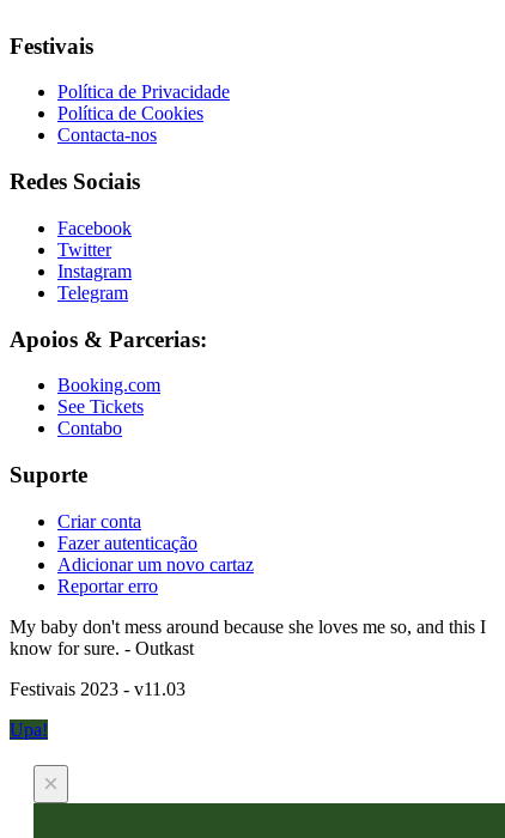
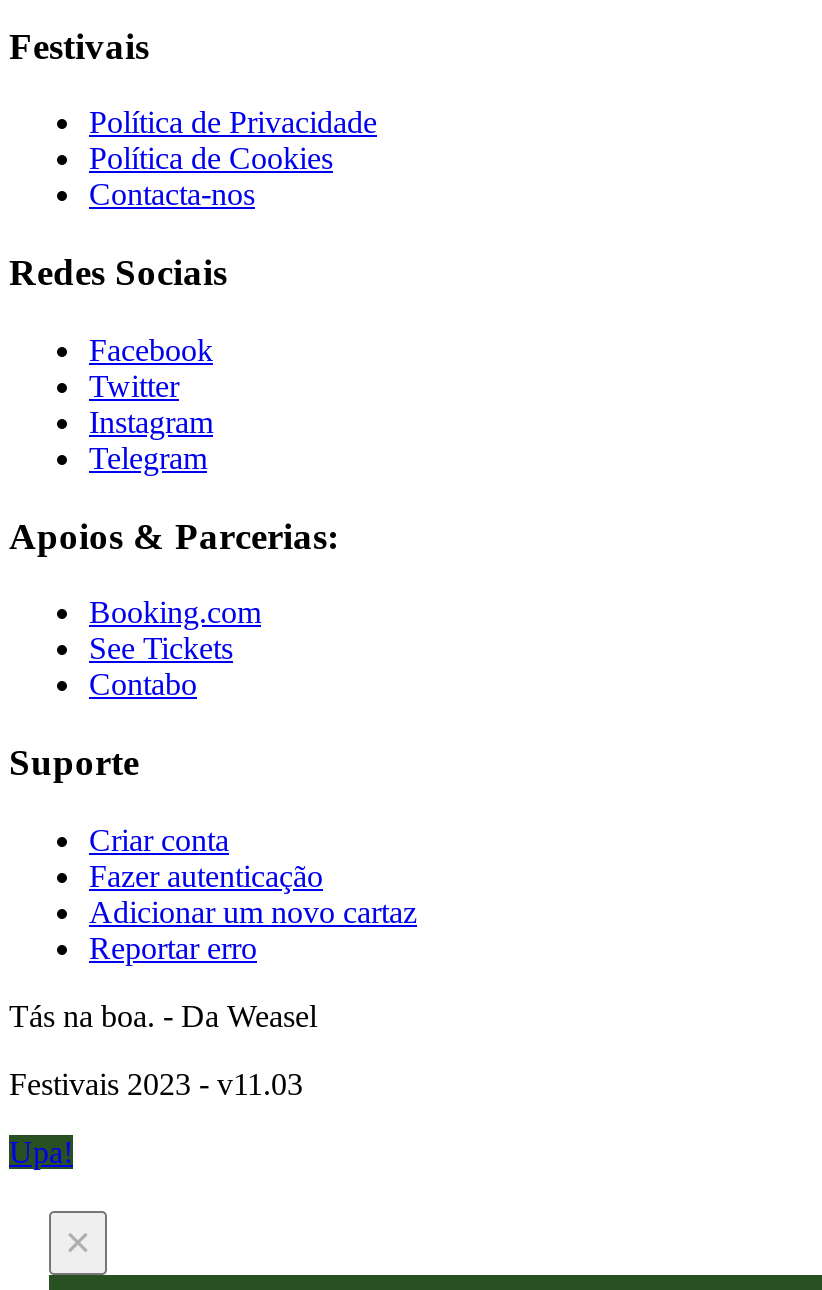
[10,616,486,658] My baby don't mess around because she loves me so, and this I | know for sure. - Outkast -> [9,998,317,1032] Tás na boa. - Da Weasel

